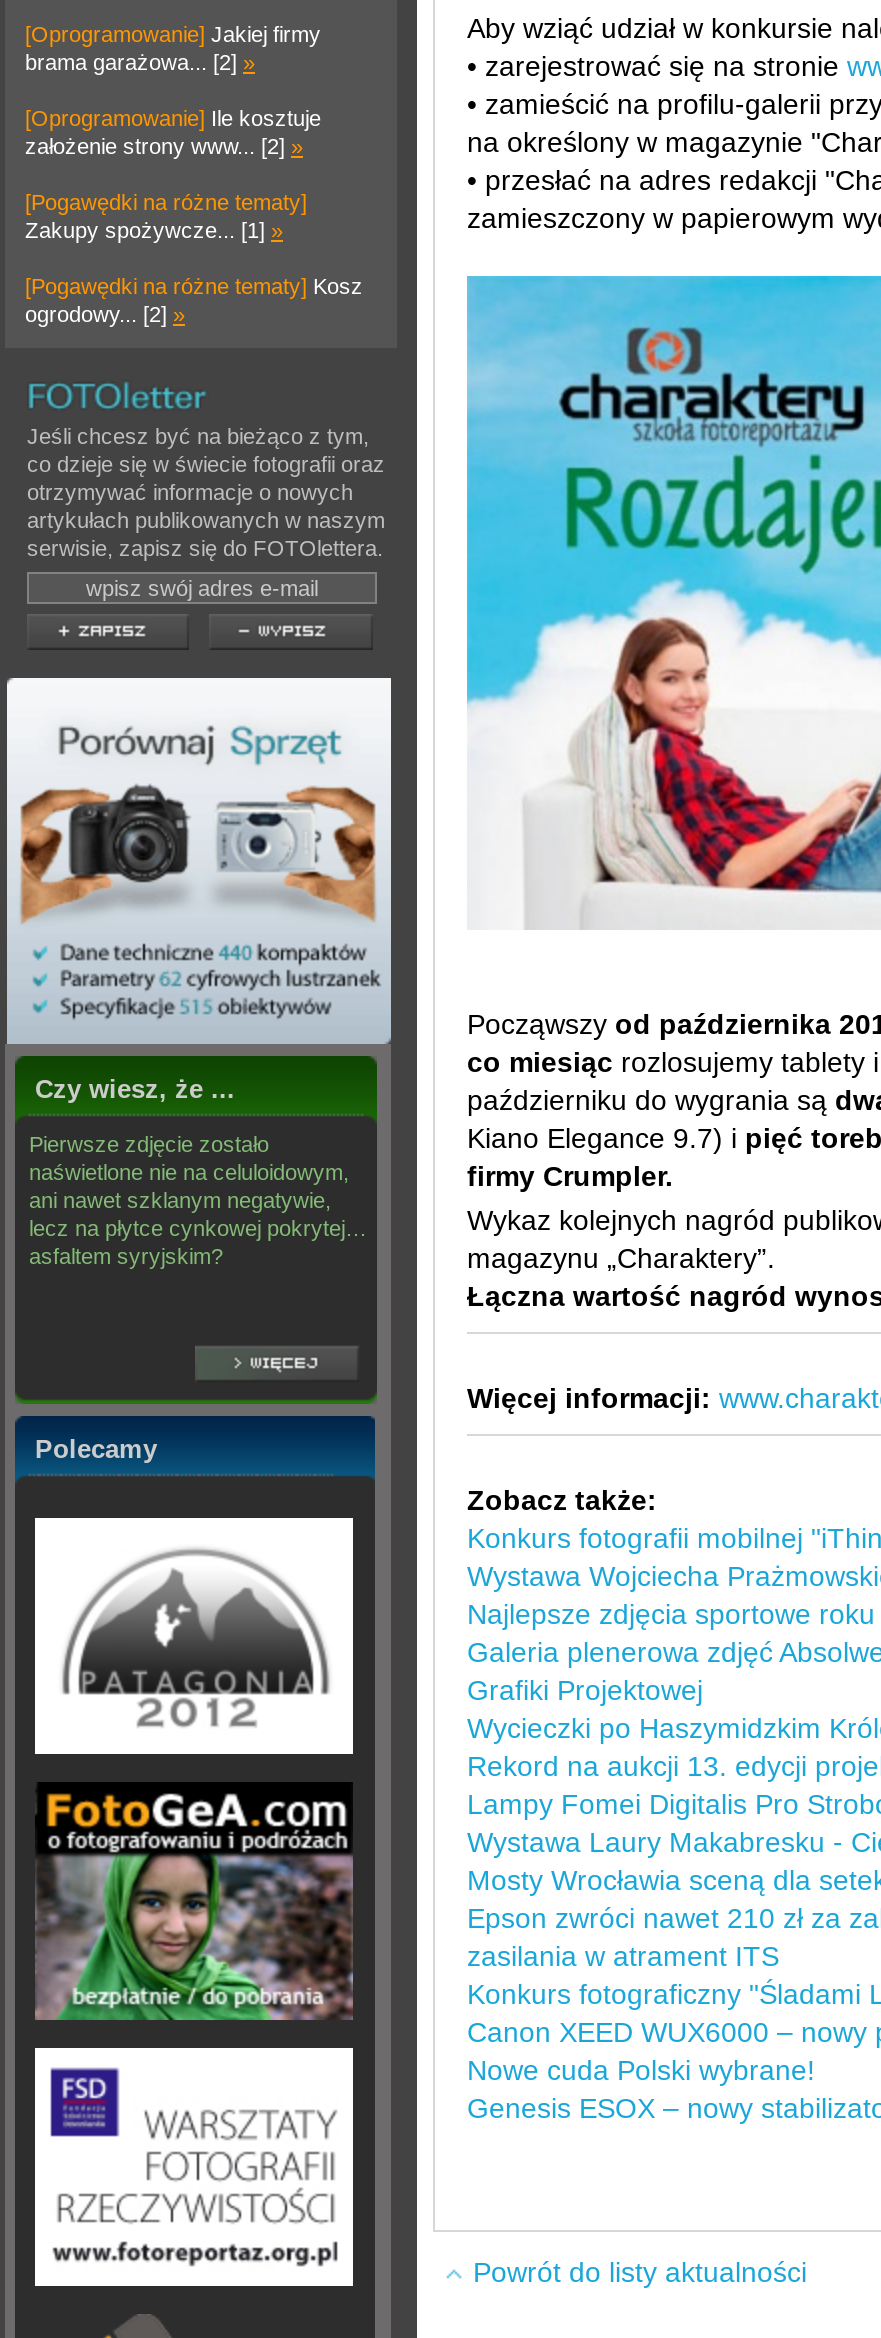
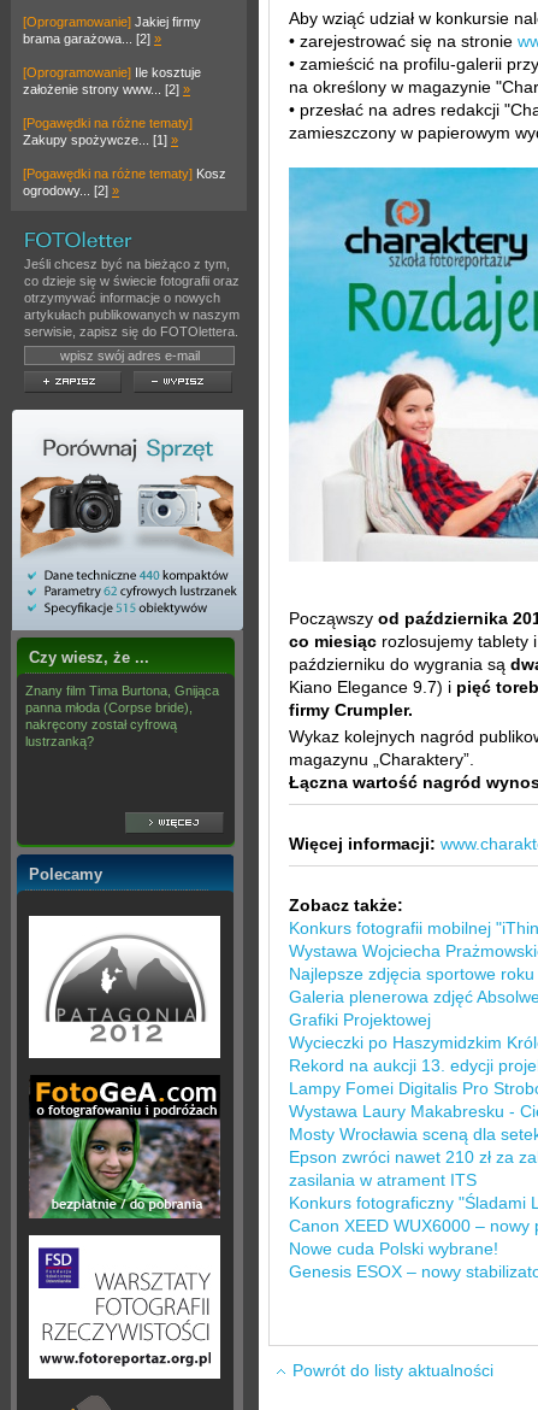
[29,1132,367,1268] Pierwsze zdjęcie zostało | naświetlone nie na celuloidowym, | ani nawet szklanym negatywie, | lecz na płytce cynkowej pokrytej… | asfaltem syryjskim? -> [25,683,219,748] Znany film Tima Burtona, Gnijąca | panna młoda (Corpse bride), | nakręcony został cyfrową | lustrzanką?

